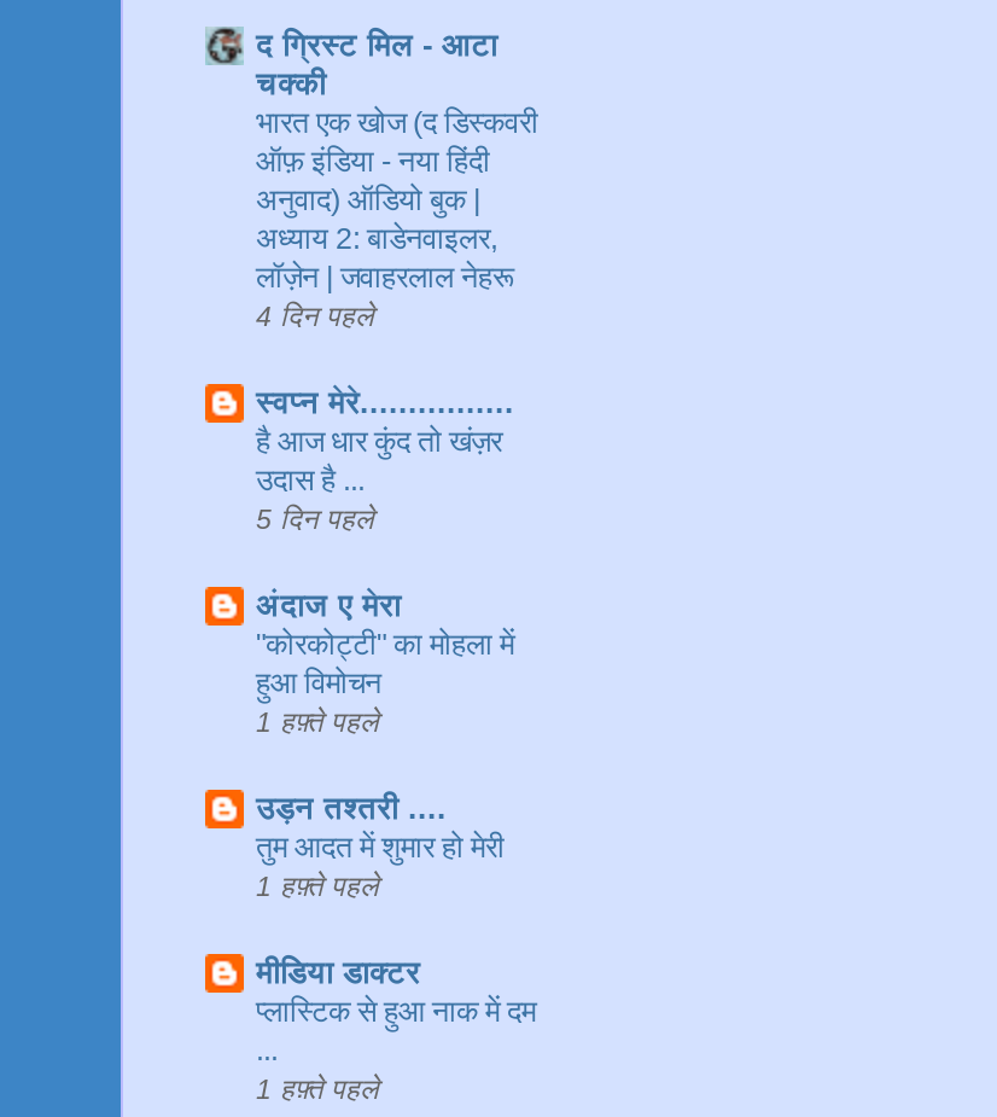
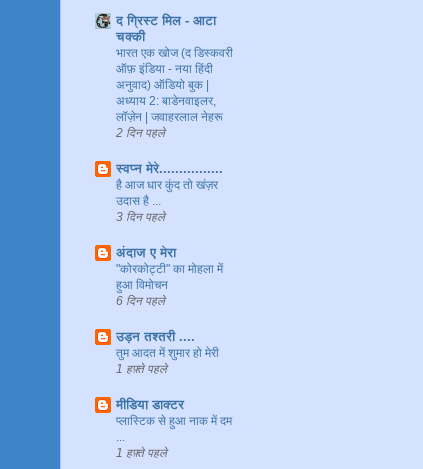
[256,299,374,330] 4 दिन पहले -> [116,126,165,139] 2 दिन पहले
[256,502,374,533] 5 दिन पहले -> [116,210,165,223] 3 दिन पहले
[256,705,379,736] 1 हफ़्ते पहले -> [116,294,165,307] 6 दिन पहले

